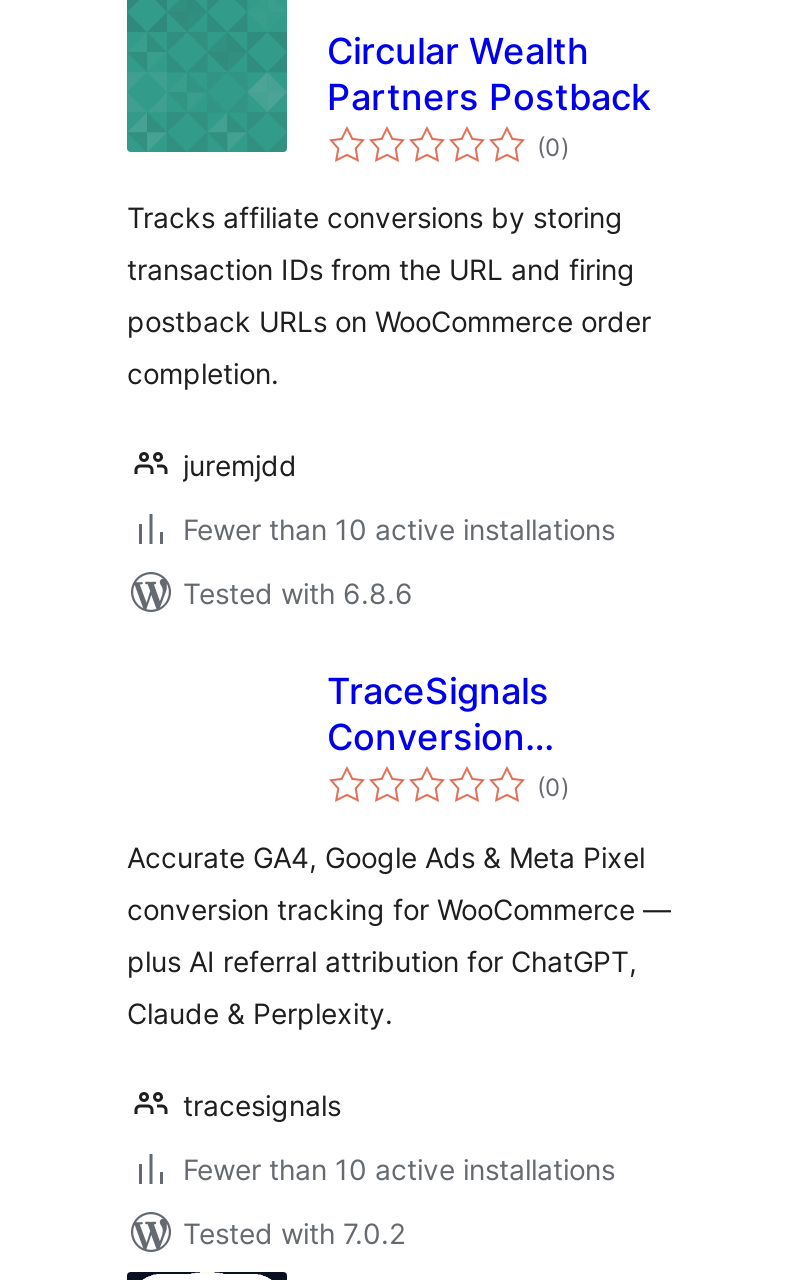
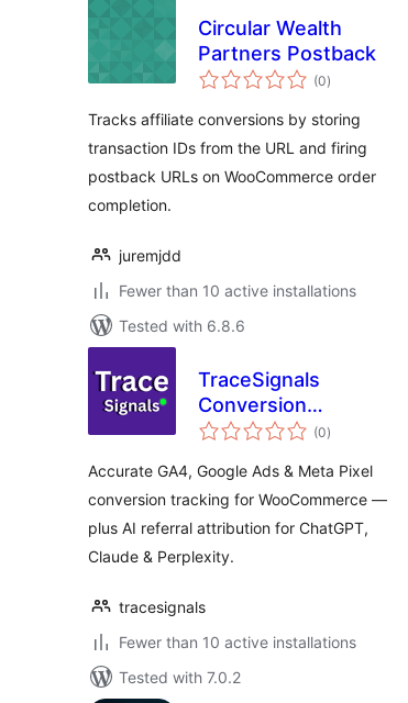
none -> [87,346,177,436] [image]

